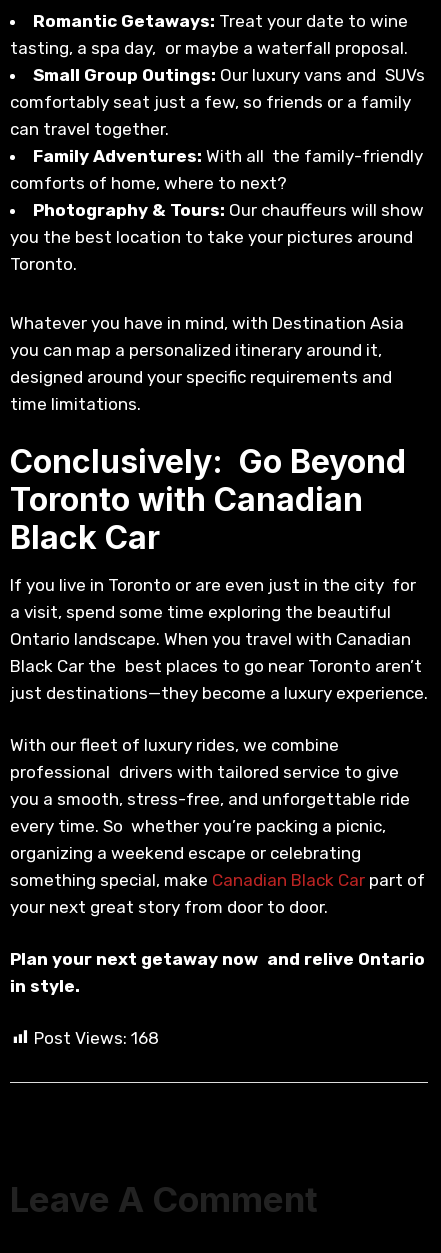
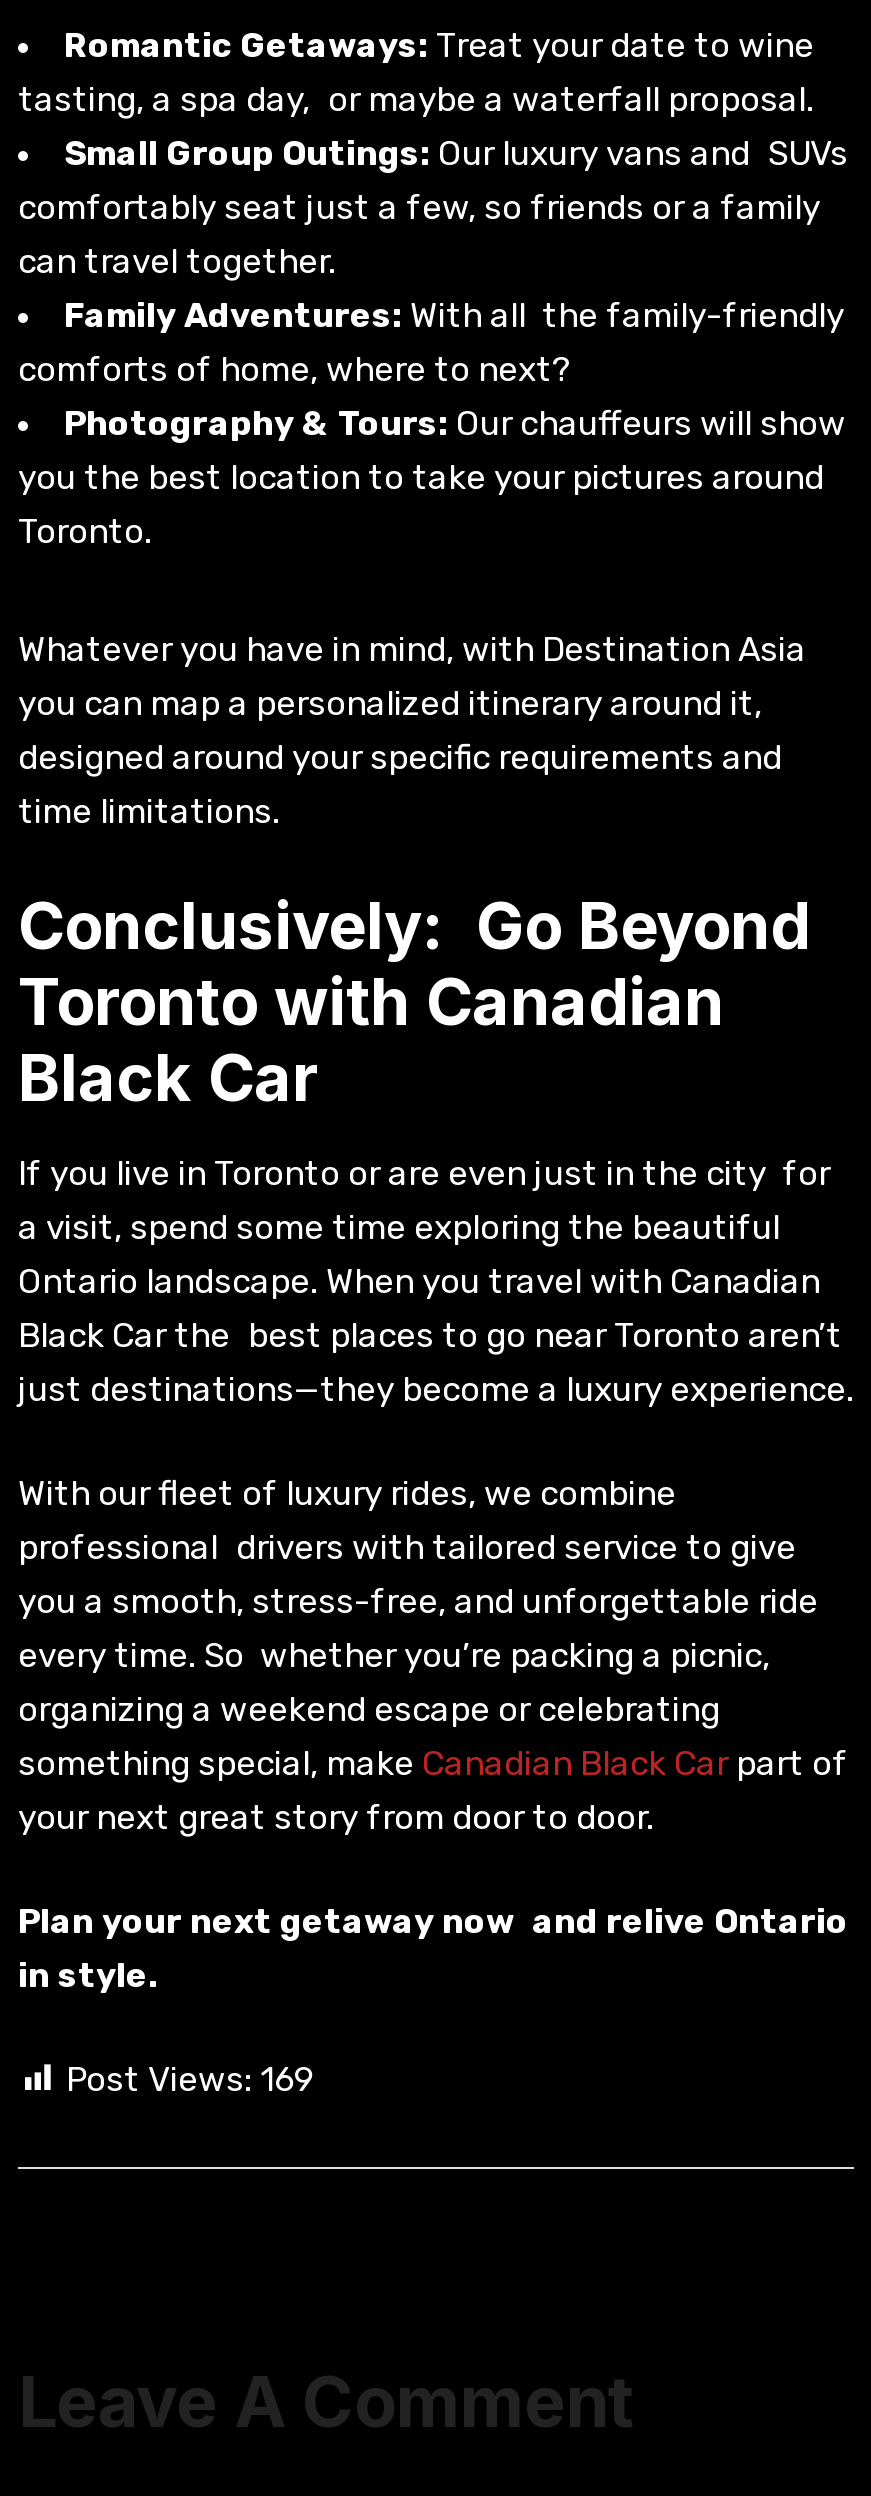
[34,1027,159,1047] Post Views: 168 -> [66,2058,314,2098] Post Views: 169

